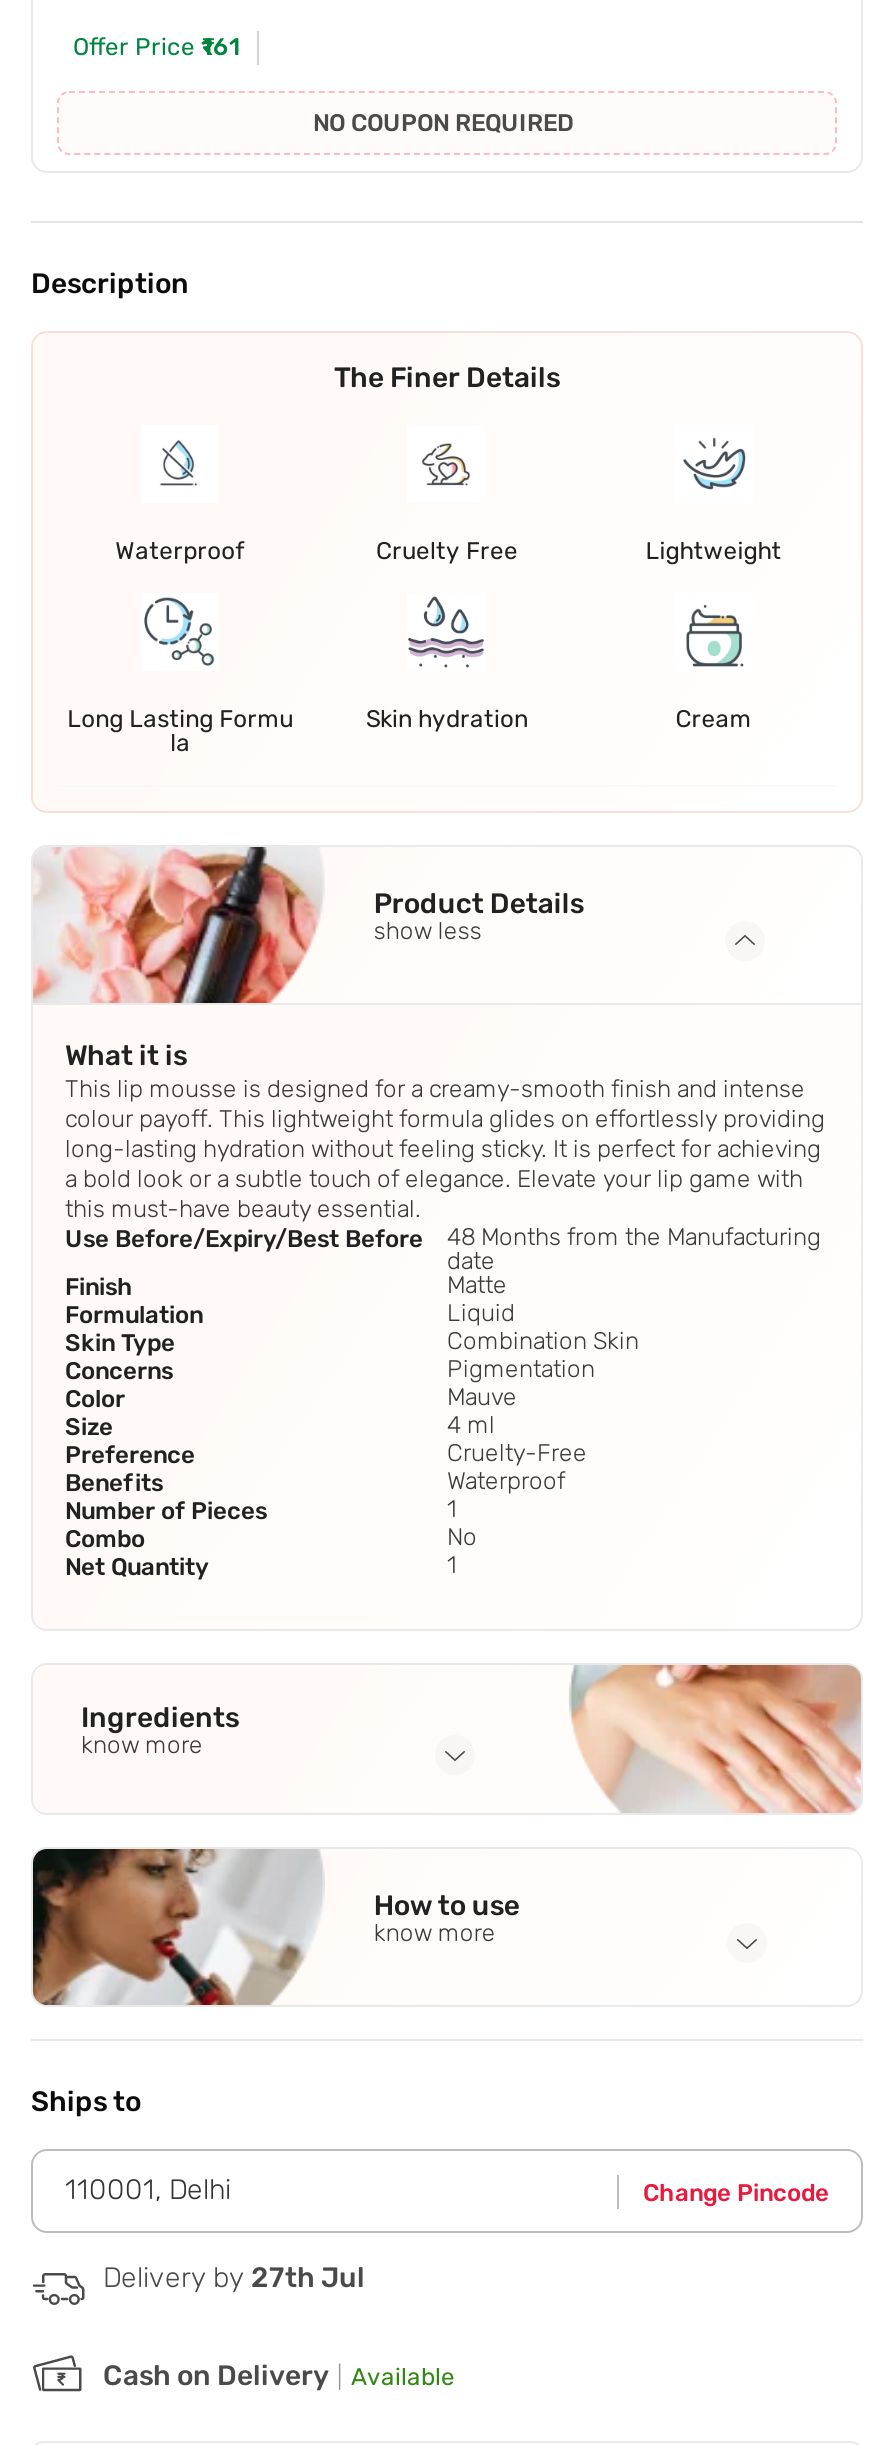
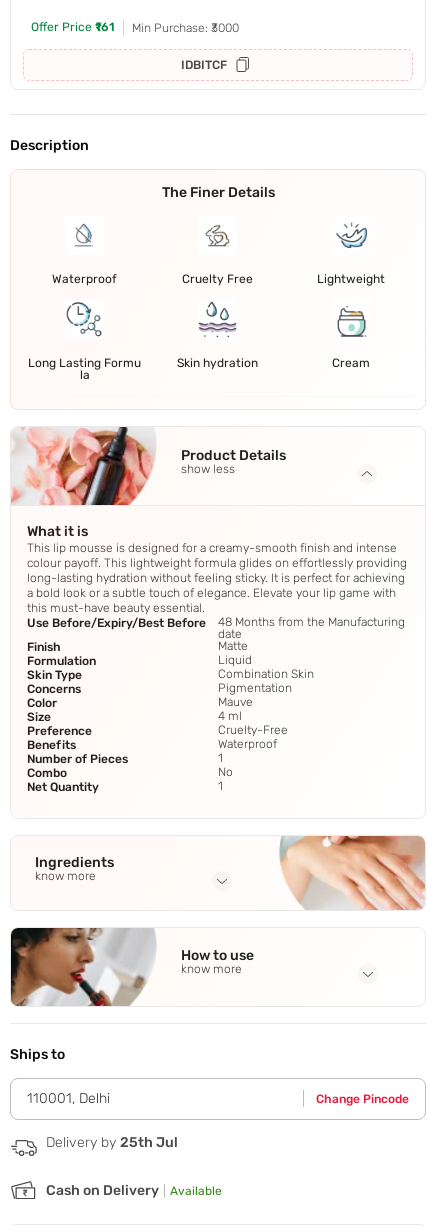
[313,110,573,138] NO COUPON REQUIRED -> [132,21,239,72] Min Purchase: ₹3000 | IDBITCF
[103,2261,365,2295] Delivery by 27th Jul -> [46,1134,178,1151] Delivery by 25th Jul

